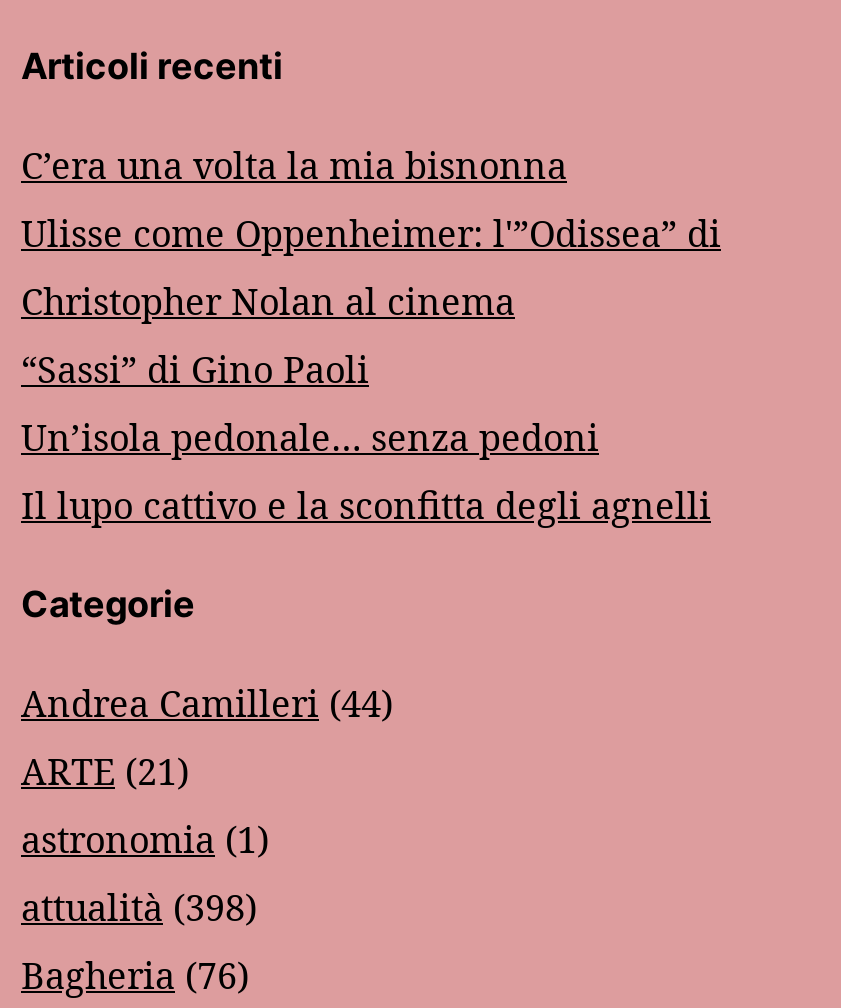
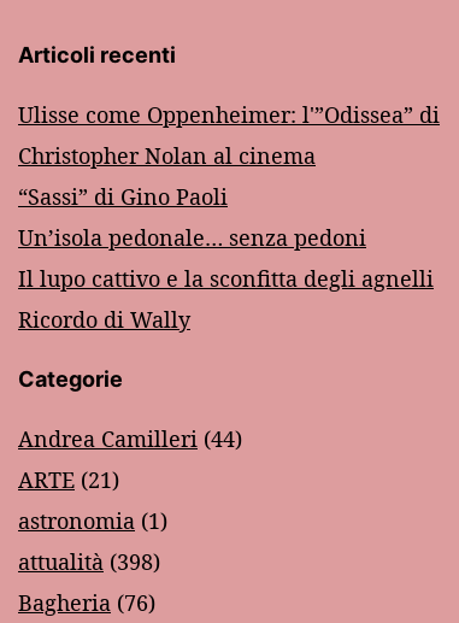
[21,141,567,189] C’era una volta la mia bisnonna -> none
moved [21,209,721,529] -> [18,100,440,293]: Ulisse come Oppenheimer: l'”Odissea” di | Christopher Nolan al cinema | “Sassi” di Gino Paoli | Un’isola pedonale… senza pedoni | Il lupo cattivo e la sconfitta degli agnelli
none -> [18,305,190,334] Ricordo di Wally

